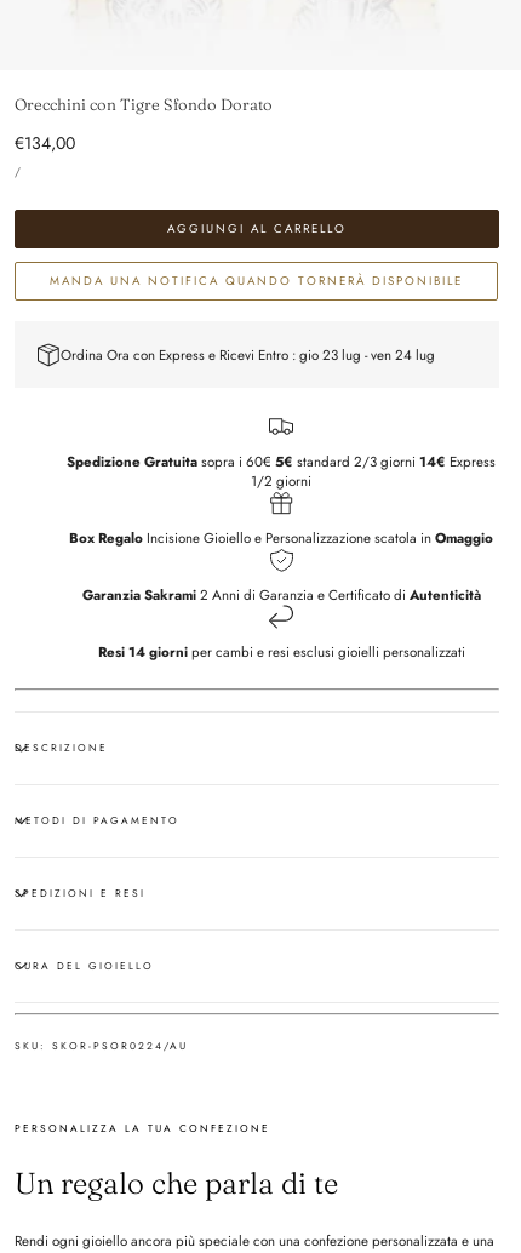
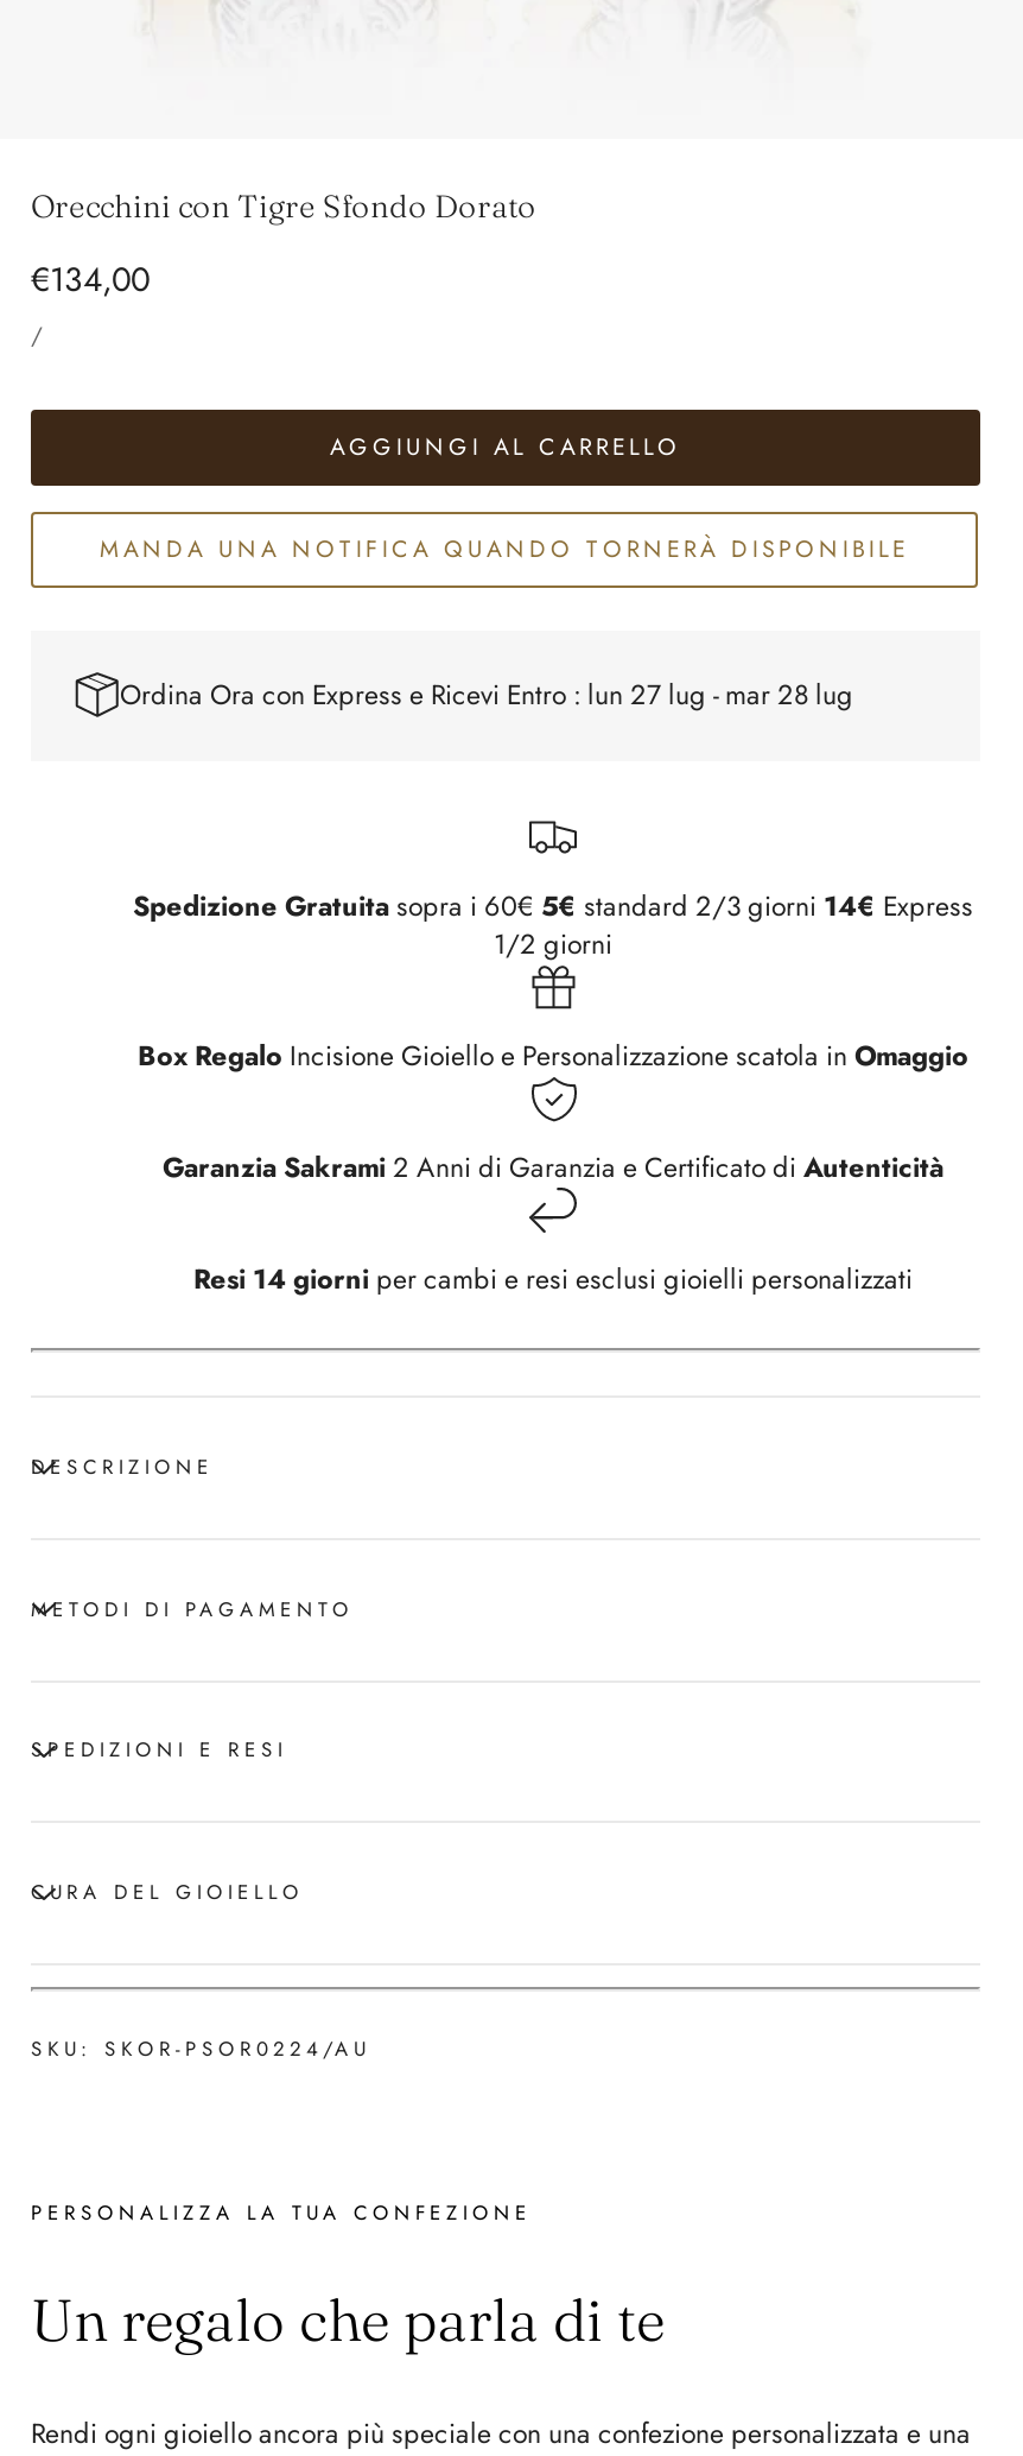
[60,345,434,364] Ordina Ora con Express e Ricevi Entro : gio 23 lug - ven 24 lug -> [120,676,853,714] Ordina Ora con Express e Ricevi Entro : lun 27 lug - mar 28 lug

